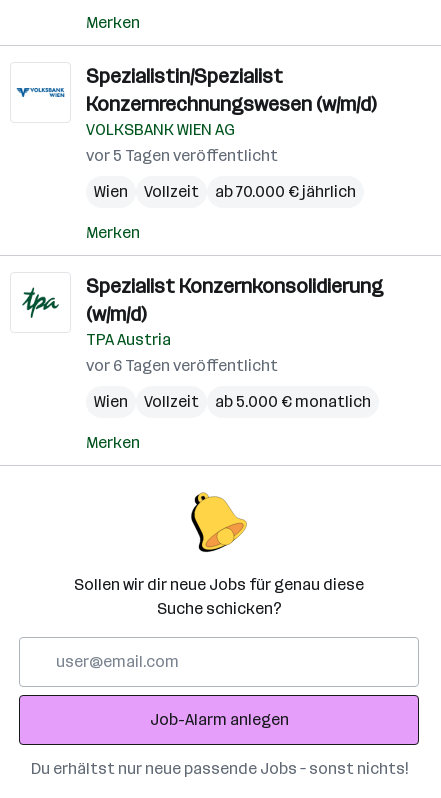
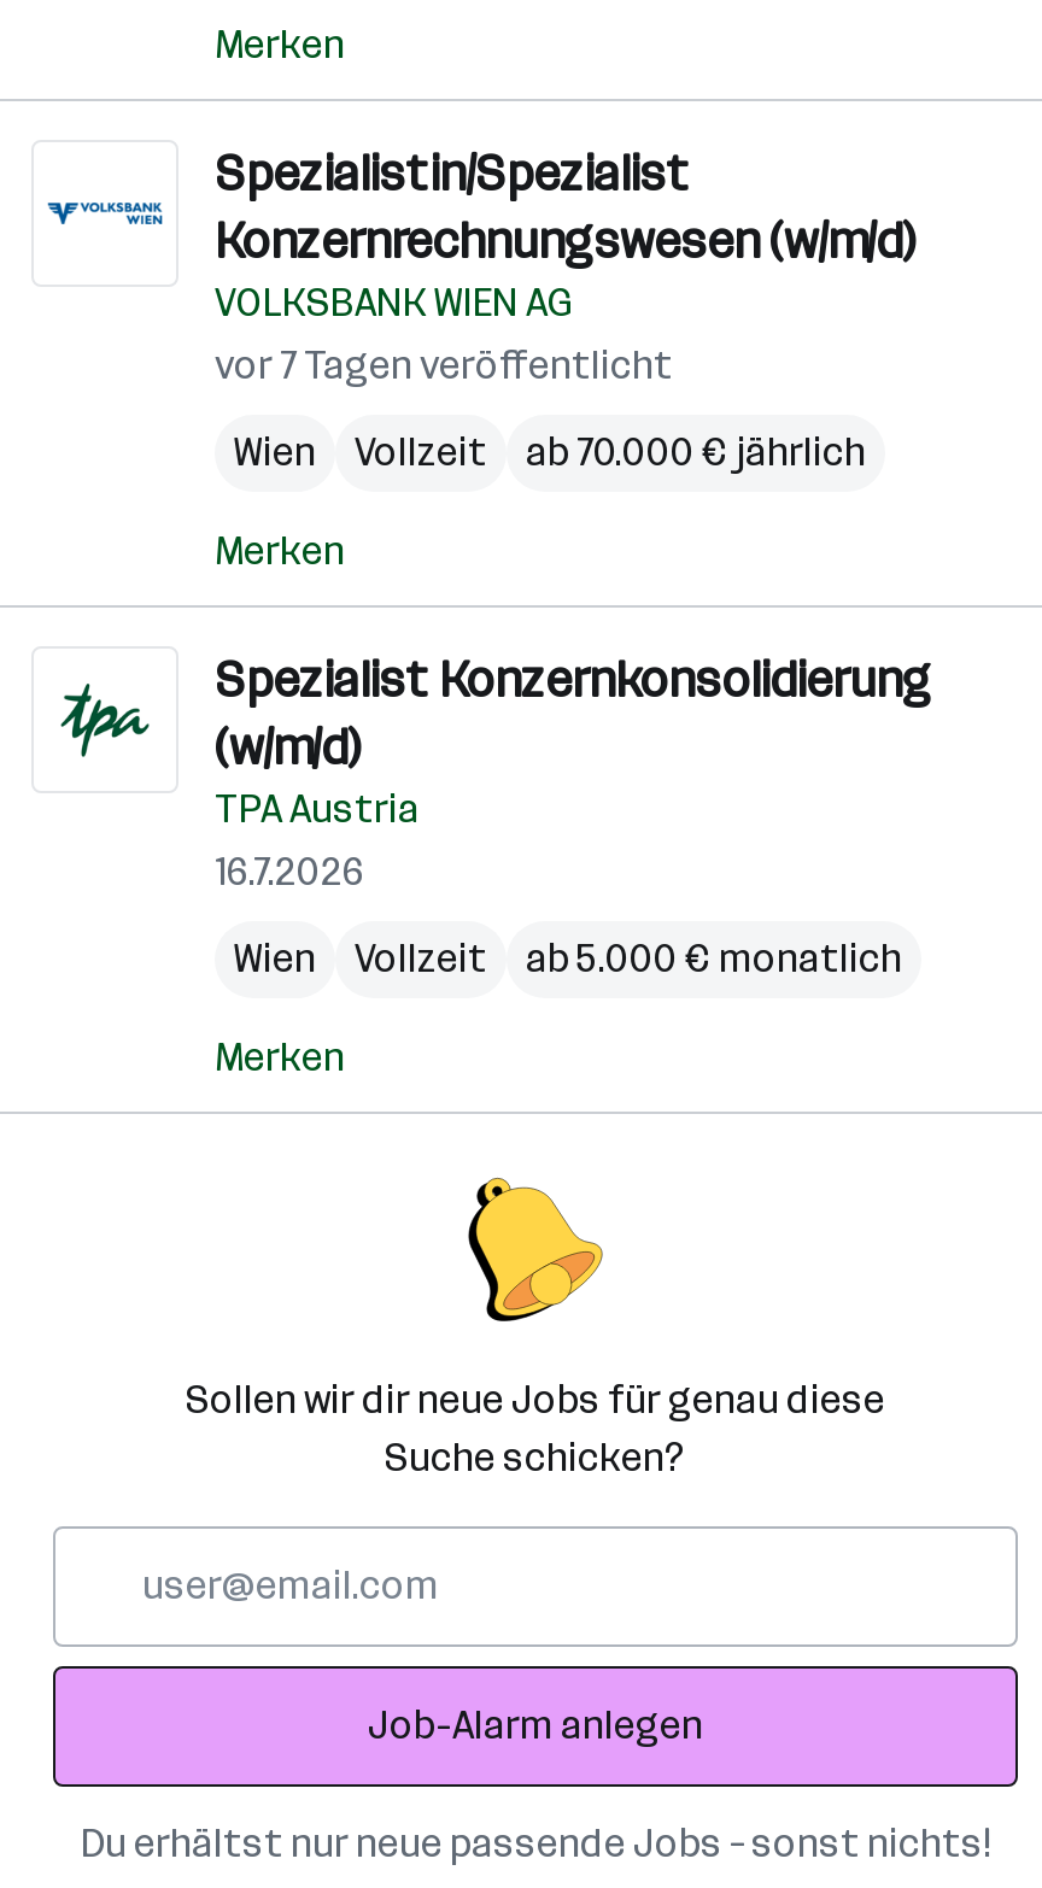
[86,146,278,165] vor 5 Tagen veröffentlicht -> [215,342,673,388] vor 7 Tagen veröffentlicht
[86,356,278,375] vor 6 Tagen veröffentlicht -> [215,849,364,895] 16.7.2026

